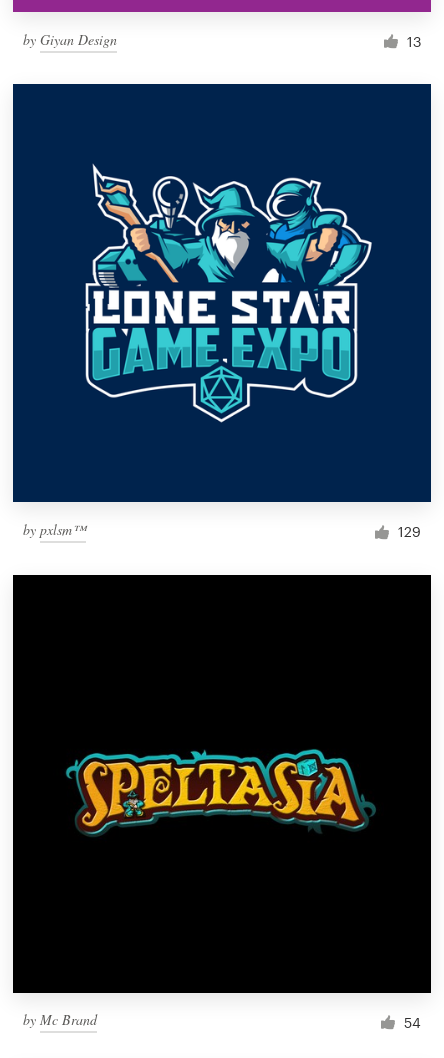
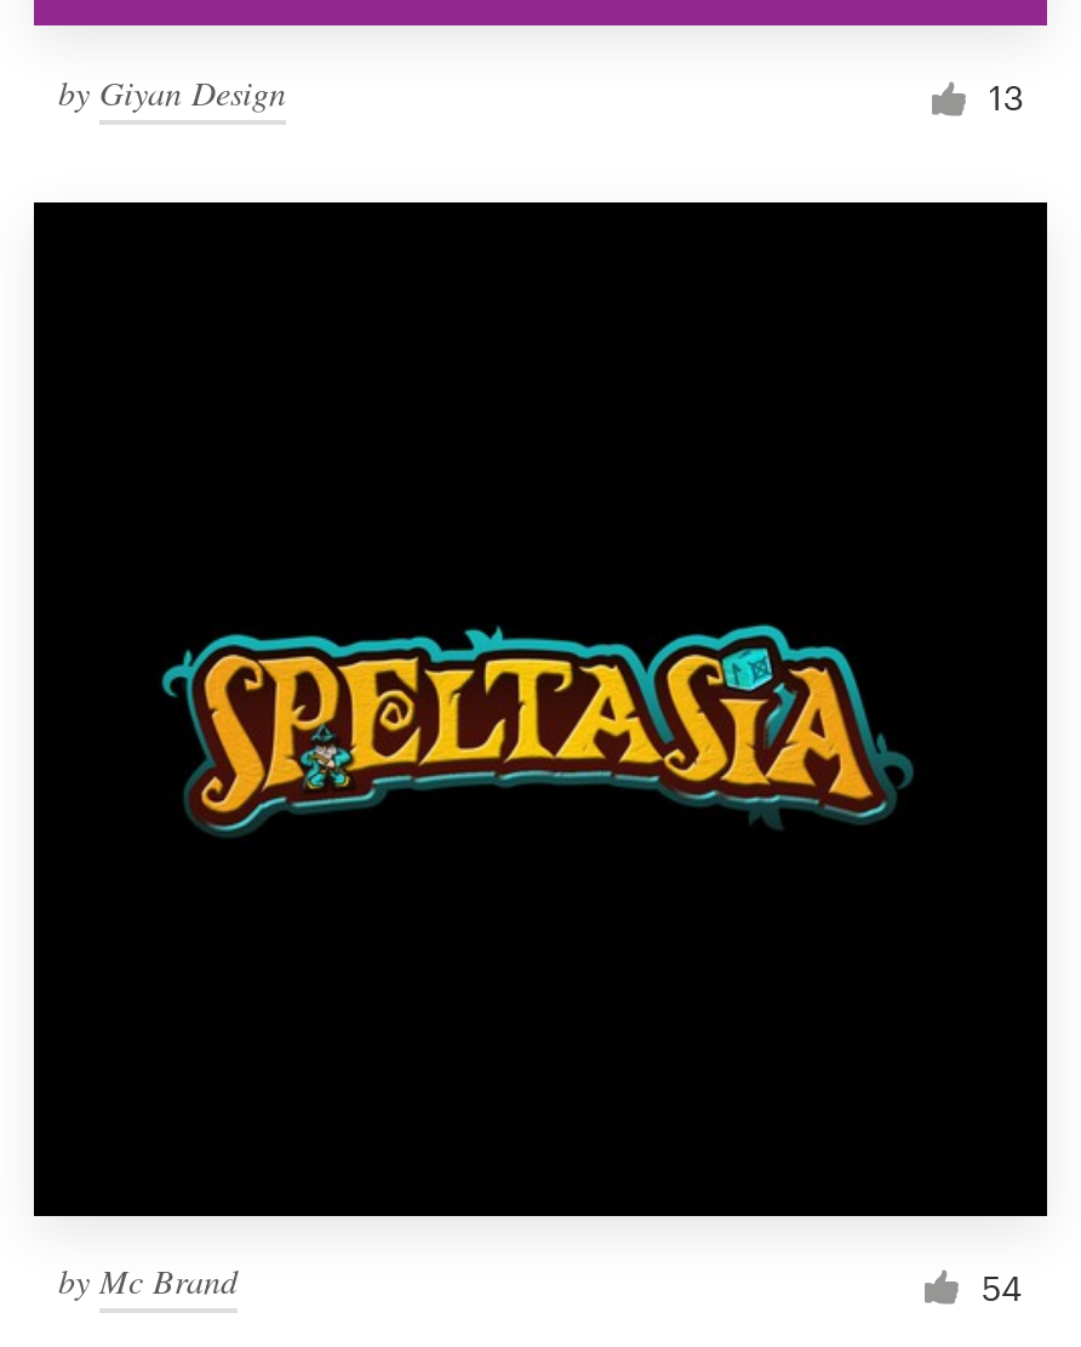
[13,84,431,540] [image] | by pxlsm™ | 129 -> none

